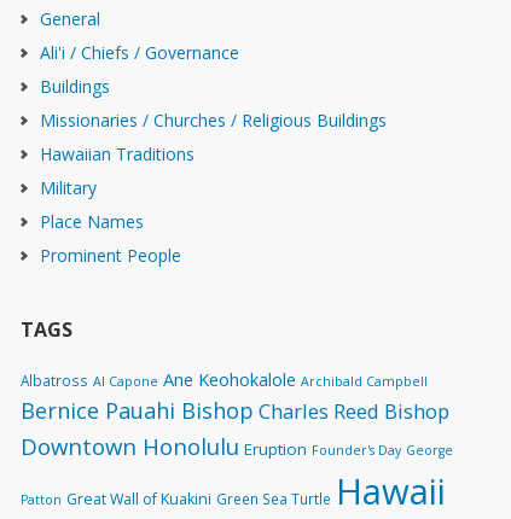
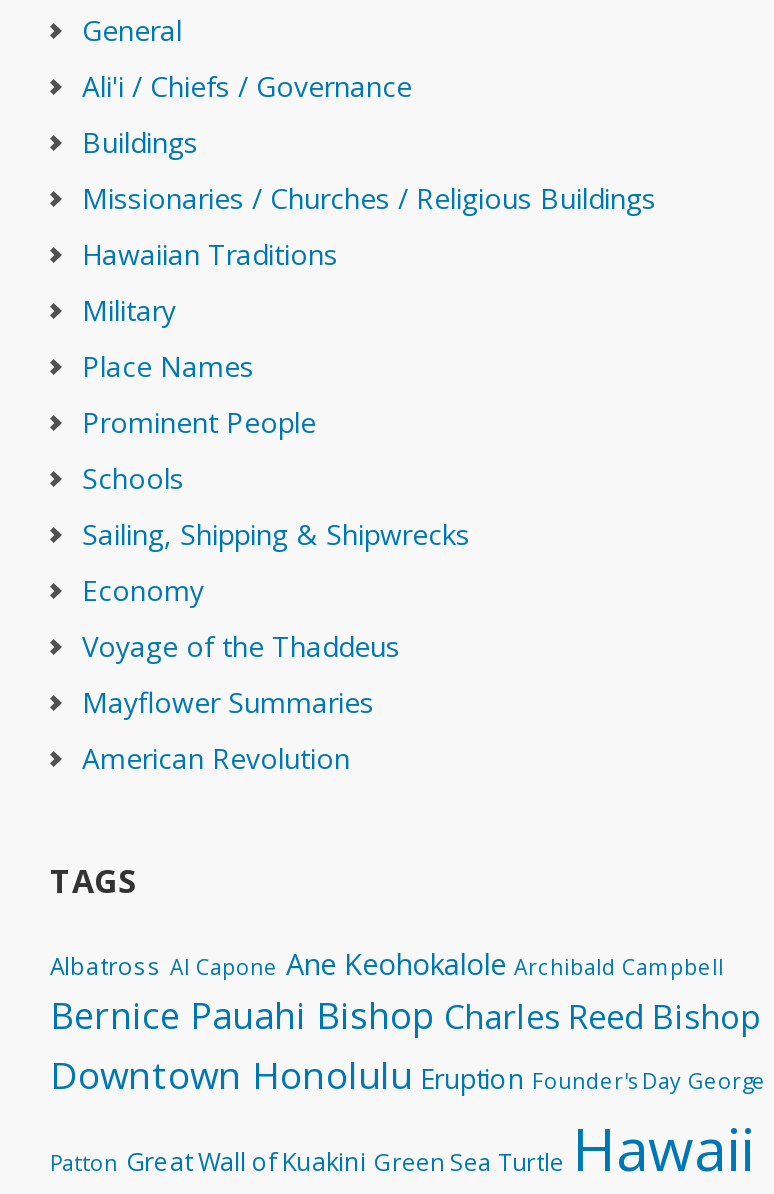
none -> [82,458,470,776] Schools | Sailing, Shipping & Shipwrecks | Economy | Voyage of the Thaddeus | Mayflower Summaries | American Revolution

